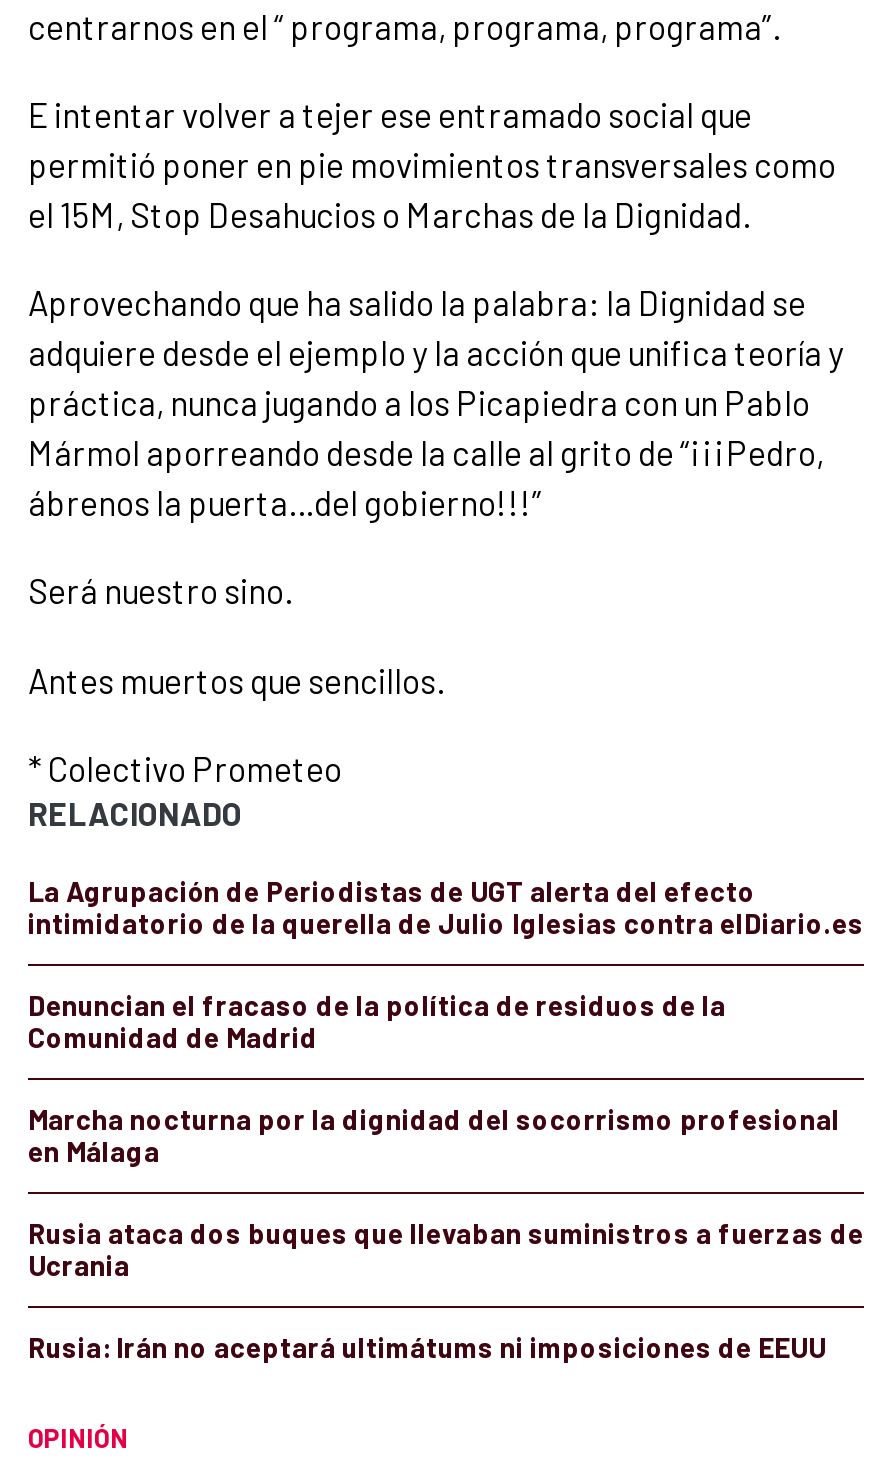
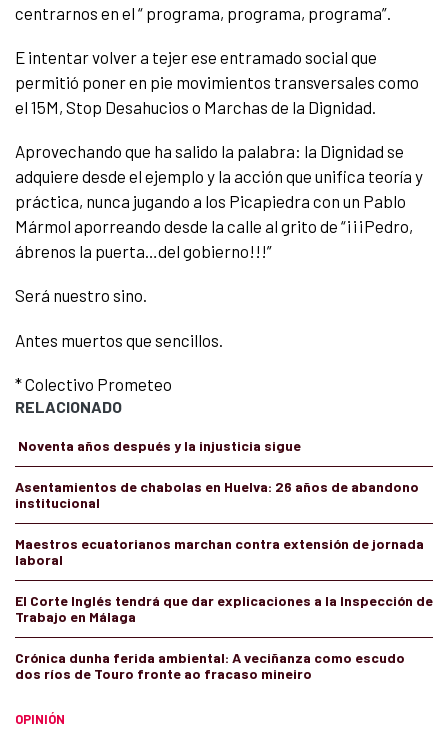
[28,874,864,940] La Agrupación de Periodistas de UGT alerta del efecto | intimidatorio de la querella de Julio Iglesias contra elDiario.es -> [15,437,301,454] Noventa años después y la injusticia sigue
[28,988,726,1054] Denuncian el fracaso de la política de residuos de la | Comunidad de Madrid -> [15,478,419,511] Asentamientos de chabolas en Huelva: 26 años de abandono | institucional
[28,1102,840,1168] Marcha nocturna por la dignidad del socorrismo profesional | en Málaga -> [15,535,424,568] Maestros ecuatorianos marchan contra extensión de jornada | laboral
[28,1216,864,1282] Rusia ataca dos buques que llevaban suministros a fuerzas de | Ucrania -> [15,592,433,625] El Corte Inglés tendrá que dar explicaciones a la Inspección de | Trabajo en Málaga
[28,1330,826,1364] Rusia: Irán no aceptará ultimátums ni imposiciones de EEUU -> [15,649,405,682] Crónica dunha ferida ambiental: A veciñanza como escudo | dos ríos de Touro fronte ao fracaso mineiro

